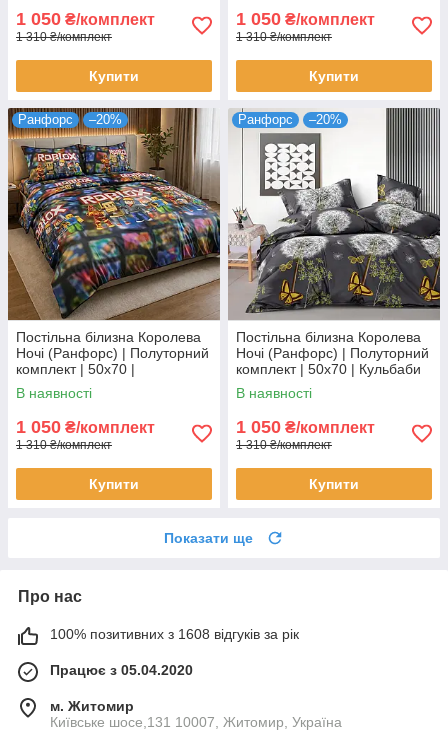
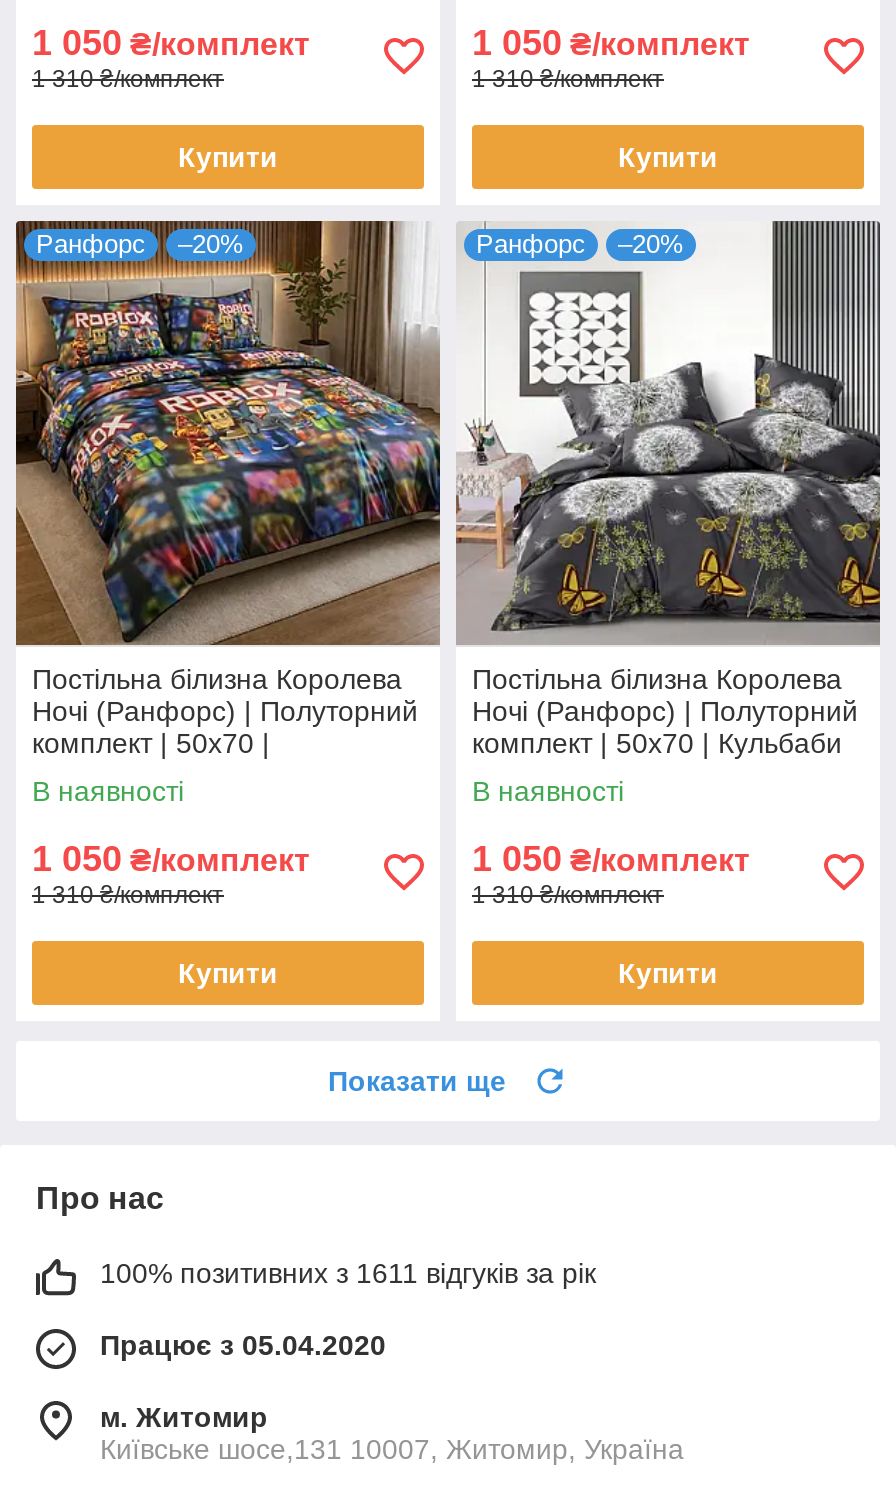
[50,626,299,642] 100% позитивних з 1608 відгуків за рік -> [100,1257,596,1289] 100% позитивних з 1611 відгуків за рік

